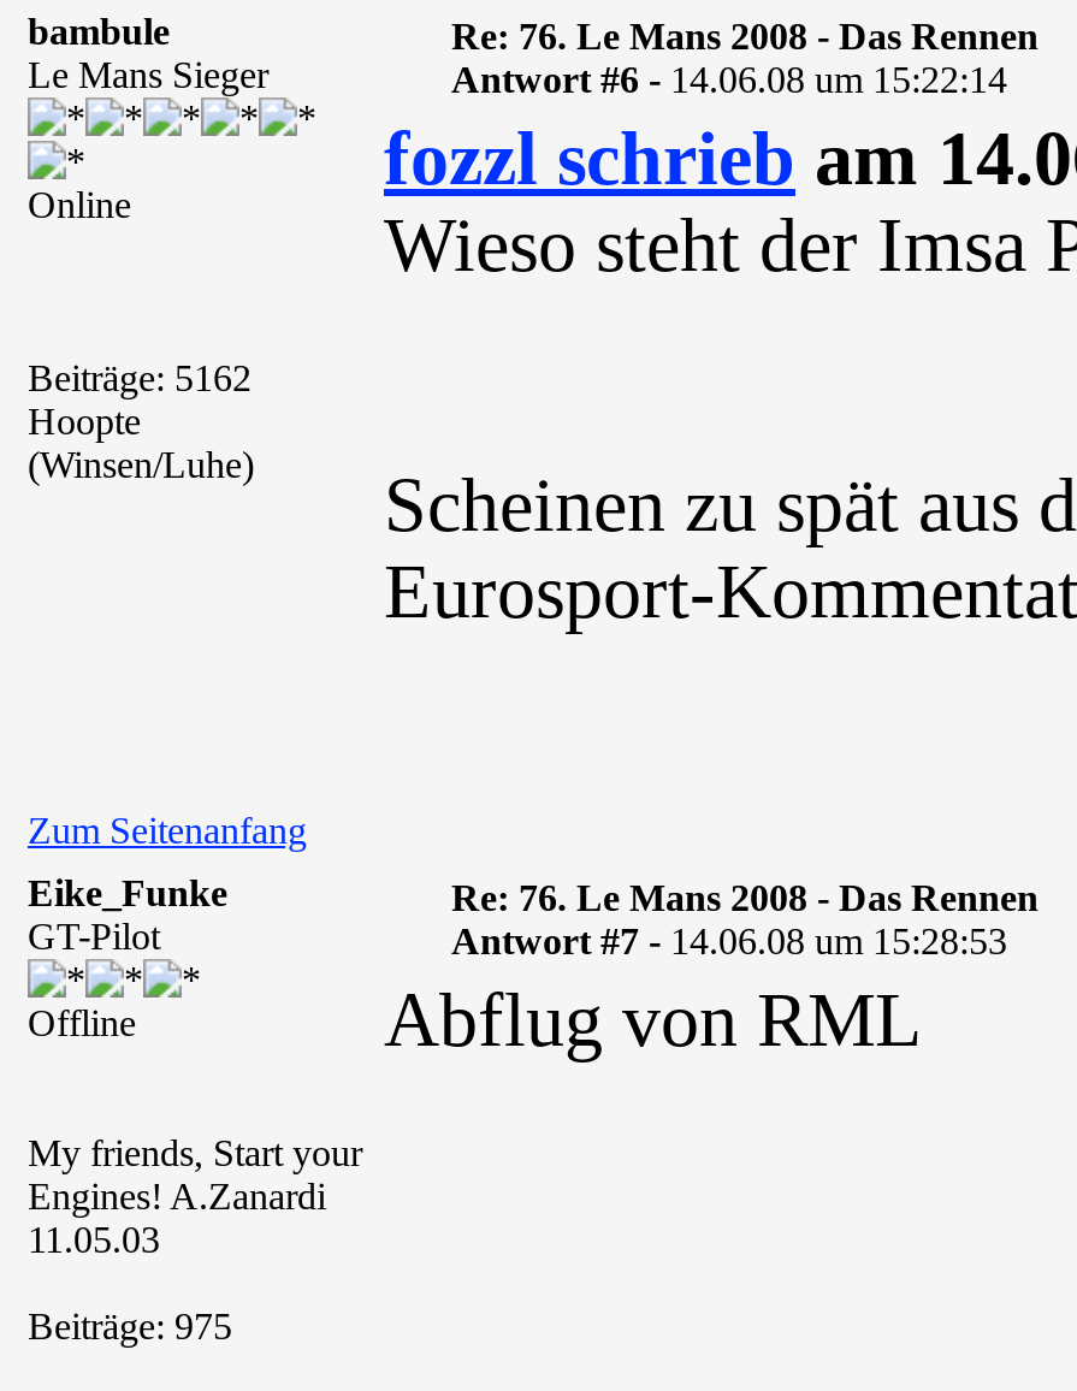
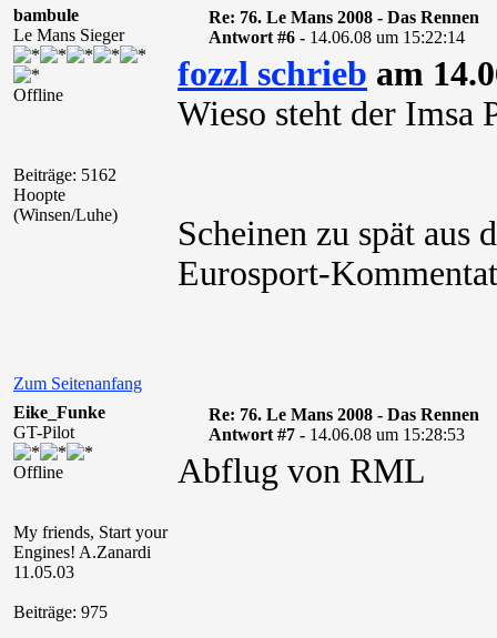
[28,184,131,225] Online -> [13,85,63,104] Offline

